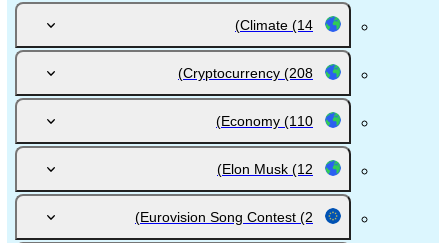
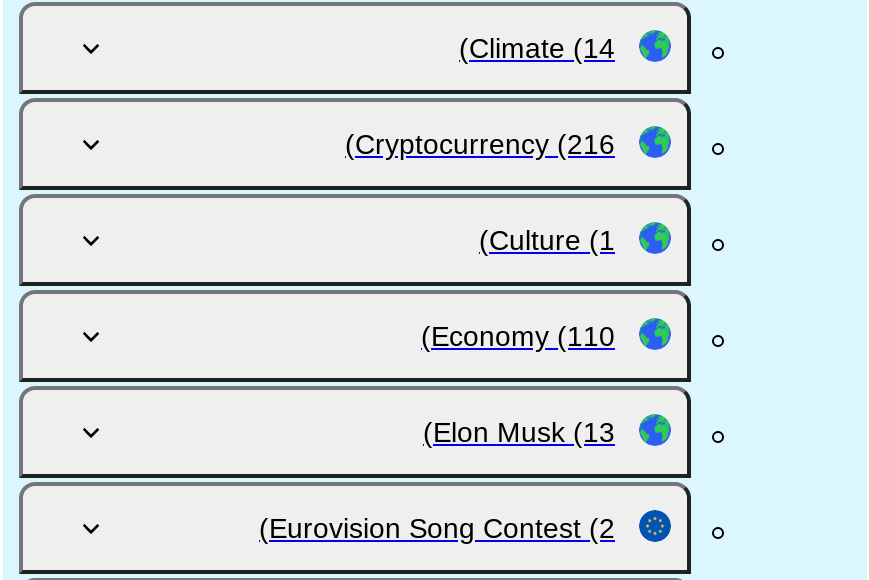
[183,65,313,81] Cryptocurrency (208) -> [355,128,615,256] Cryptocurrency (216) | Culture (1)
[222,161,313,177] Elon Musk (12) -> [433,416,615,448] Elon Musk (13)

